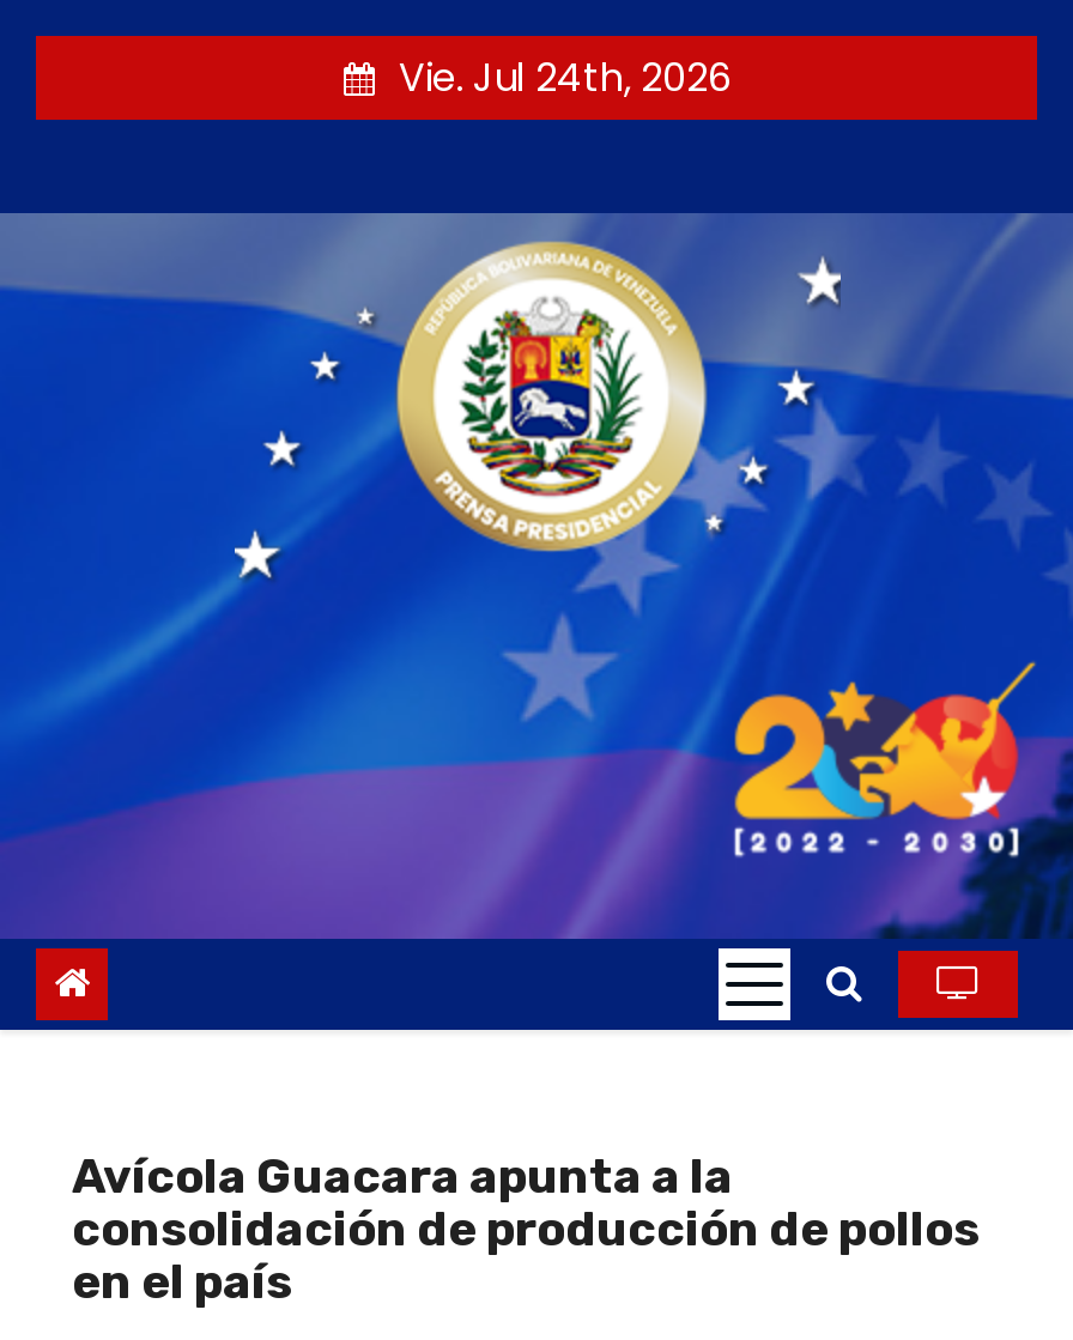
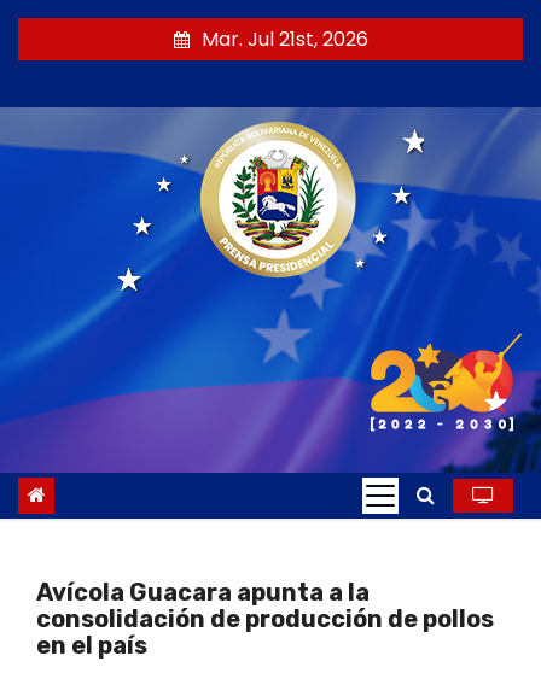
[399,50,732,105] Vie. Jul 24th, 2026 -> [202,25,368,53] Mar. Jul 21st, 2026

